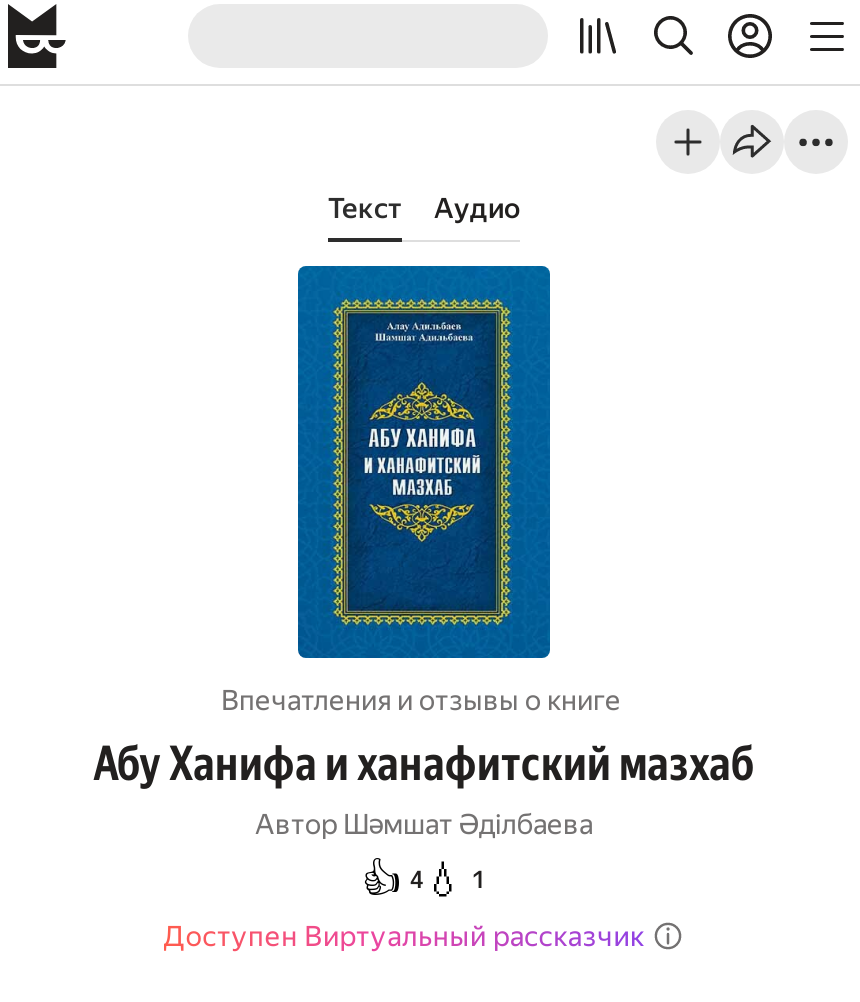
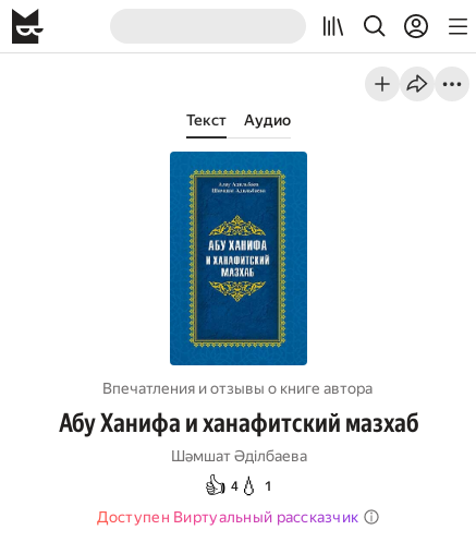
[221,684,621,716] Впечатления и отзывы о книге -> [102,380,372,397] Впечатления и отзывы о книге автора
[255,808,593,840] Автор Шәмшат Әділбаева -> [170,447,307,465] Шәмшат Әділбаева

